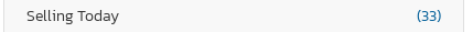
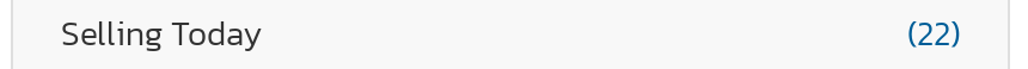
[417,4,441,27] (33) -> [907,8,960,58] (22)

